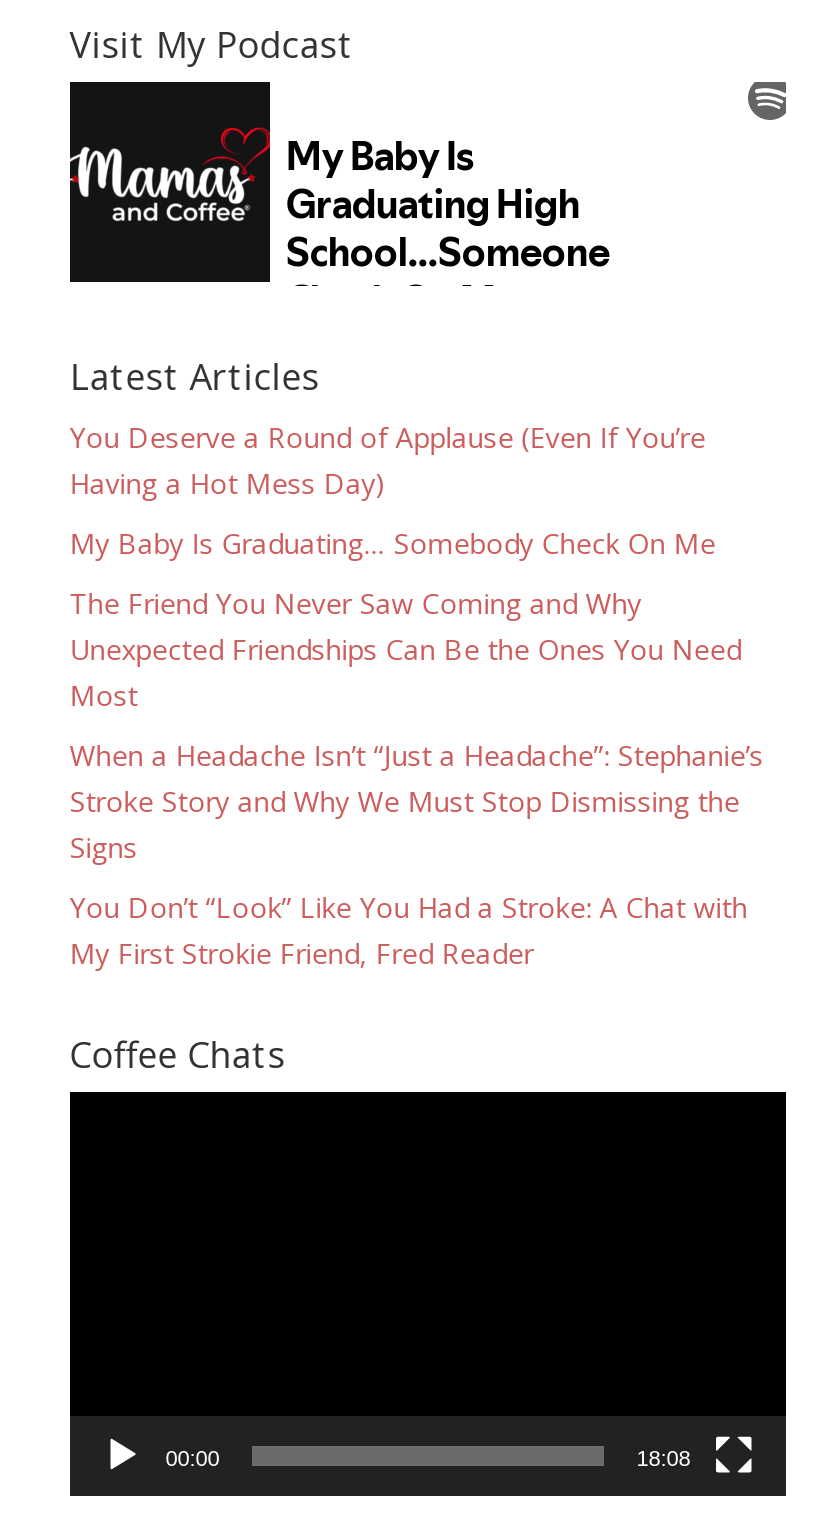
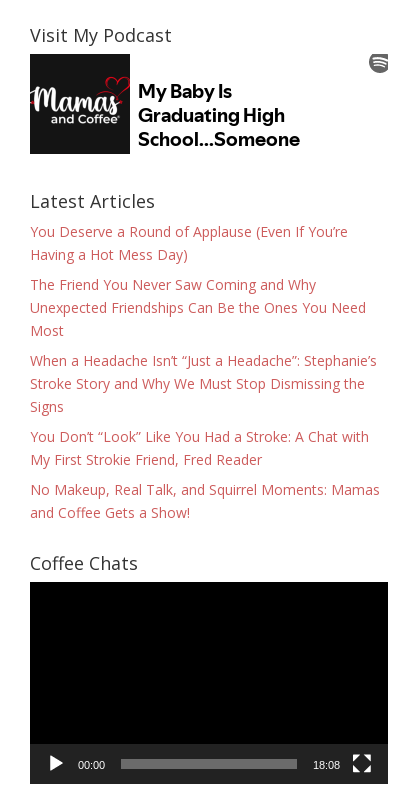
[70,524,716,562] My Baby Is Graduating… Somebody Check On Me -> none
moved [70,584,764,972] -> [30,275,377,469]: The Friend You Never Saw Coming and Why | Unexpected Friendships Can Be the Ones You Need | Most | When a Headache Isn’t “Just a Headache”: Stephanie’s | Stroke Story and Why We Must Stop Dismissing the | Signs | You Don’t “Look” Like You Had a Stroke: A Chat with | My First Strokie Friend, Fred Reader
none -> [30,480,380,522] No Makeup, Real Talk, and Squirrel Moments: Mamas | and Coffee Gets a Show!

